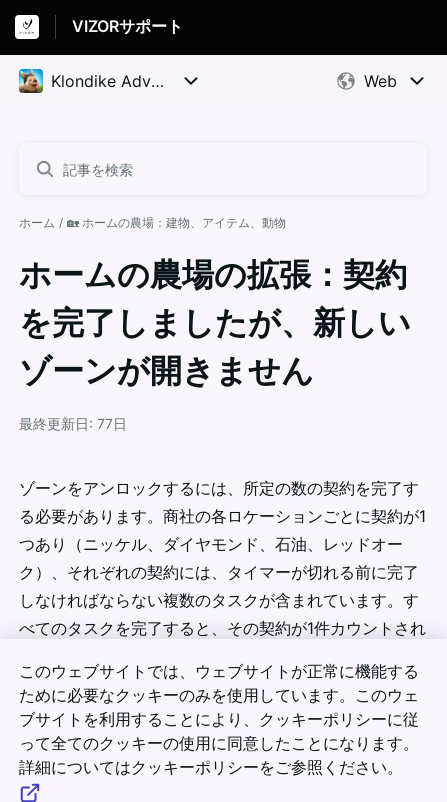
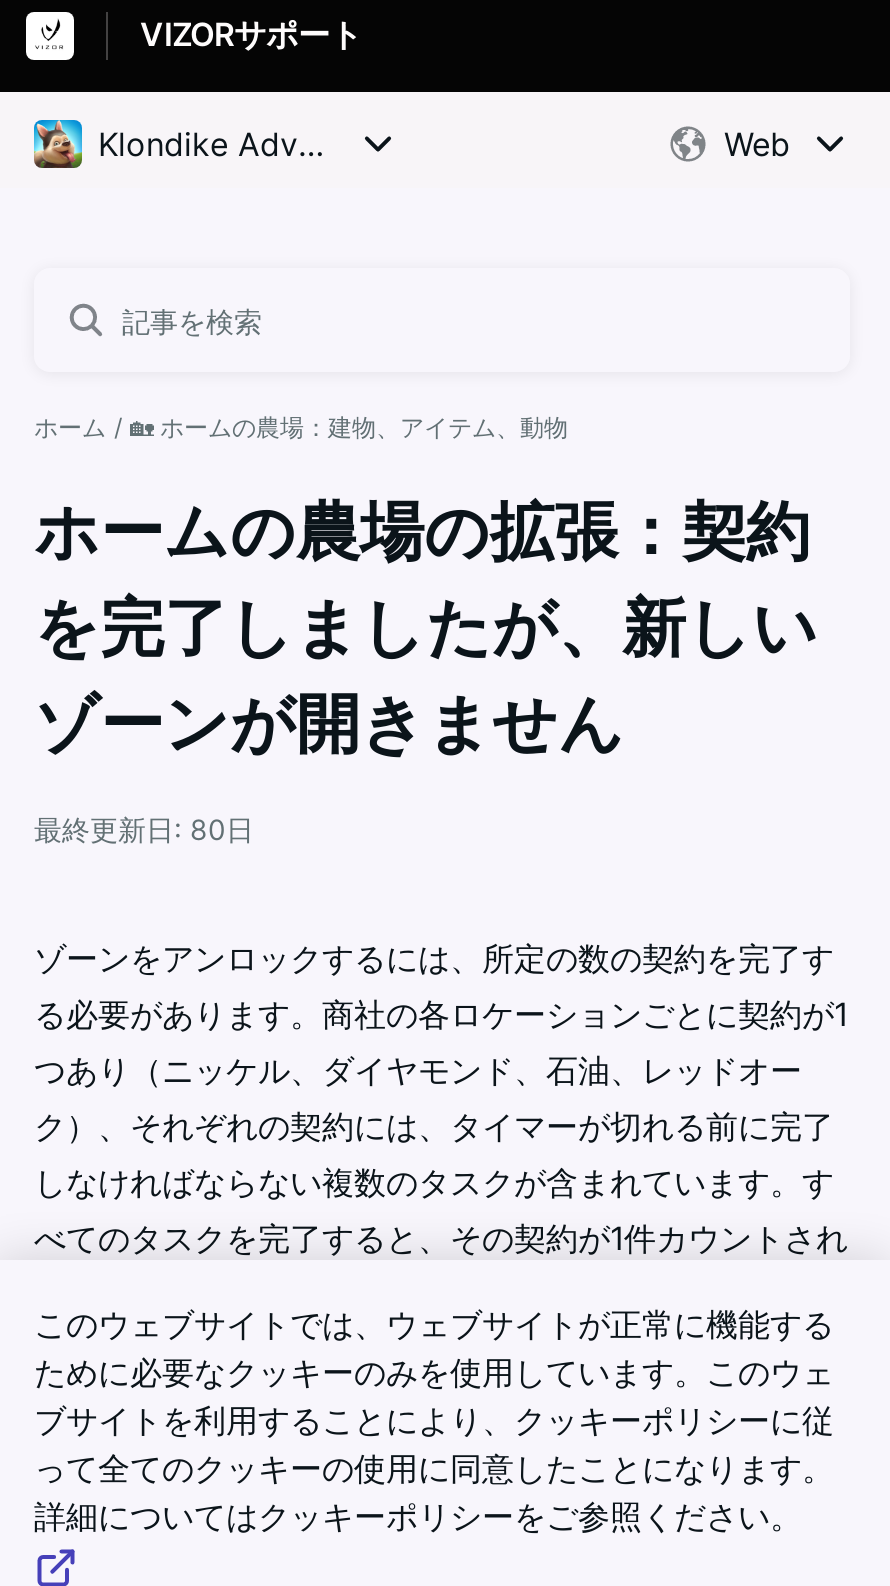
[19,415,127,432] 最終更新日: 77日 -> [34,812,254,846] 最終更新日: 80日

